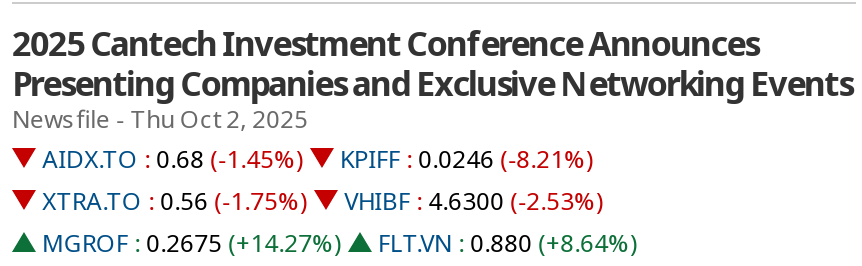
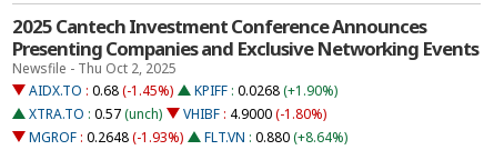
[42,143,592,177] AIDX.TO : 0.68 (-1.45%) KPIFF : 0.0246 (-8.21%) -> [29,82,338,100] AIDX.TO : 0.68 (-1.45%) KPIFF : 0.0268 (+1.90%)
[42,185,306,219] XTRA.TO : 0.56 (-1.75%) -> [29,105,162,124] XTRA.TO : 0.57 (unch)
[344,185,602,219] VHIBF : 4.6300 (-2.53%) -> [183,105,326,124] VHIBF : 4.9000 (-1.80%)
[42,227,636,261] MGROF : 0.2675 (+14.27%) FLT.VN : 0.880 (+8.64%) -> [29,128,348,147] MGROF : 0.2648 (-1.93%) FLT.VN : 0.880 (+8.64%)

